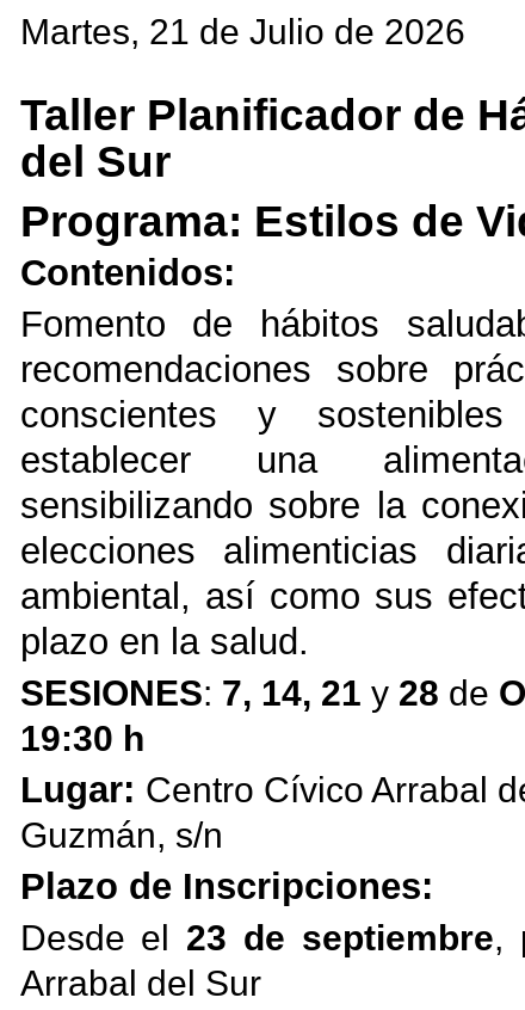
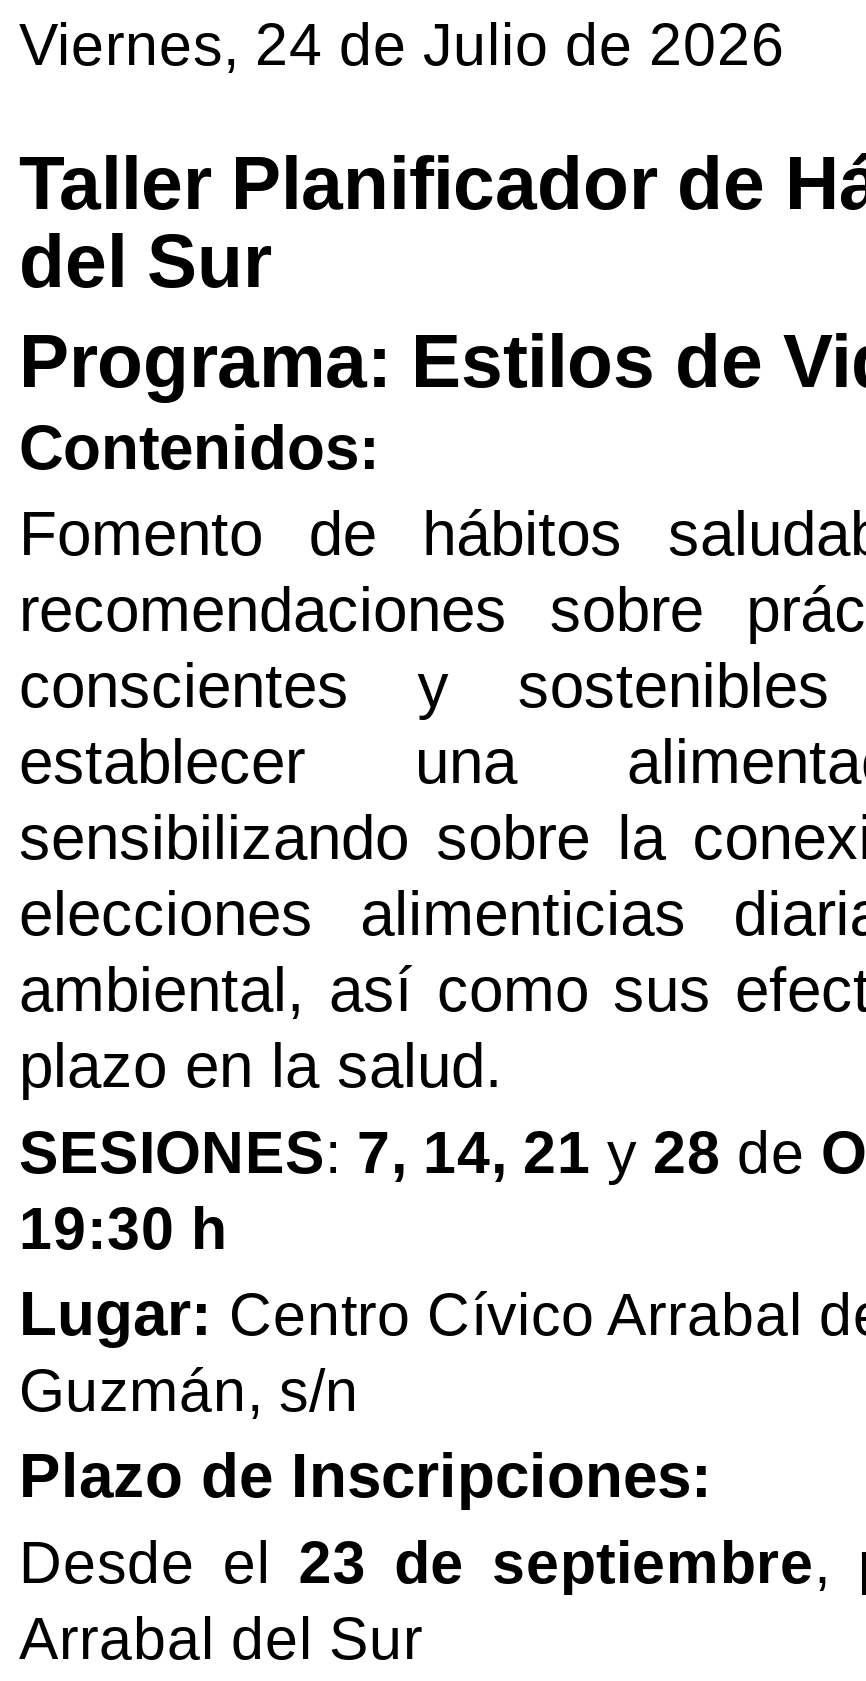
[20,12,465,52] Martes, 21 de Julio de 2026 -> [19,11,785,77] Viernes, 24 de Julio de 2026

